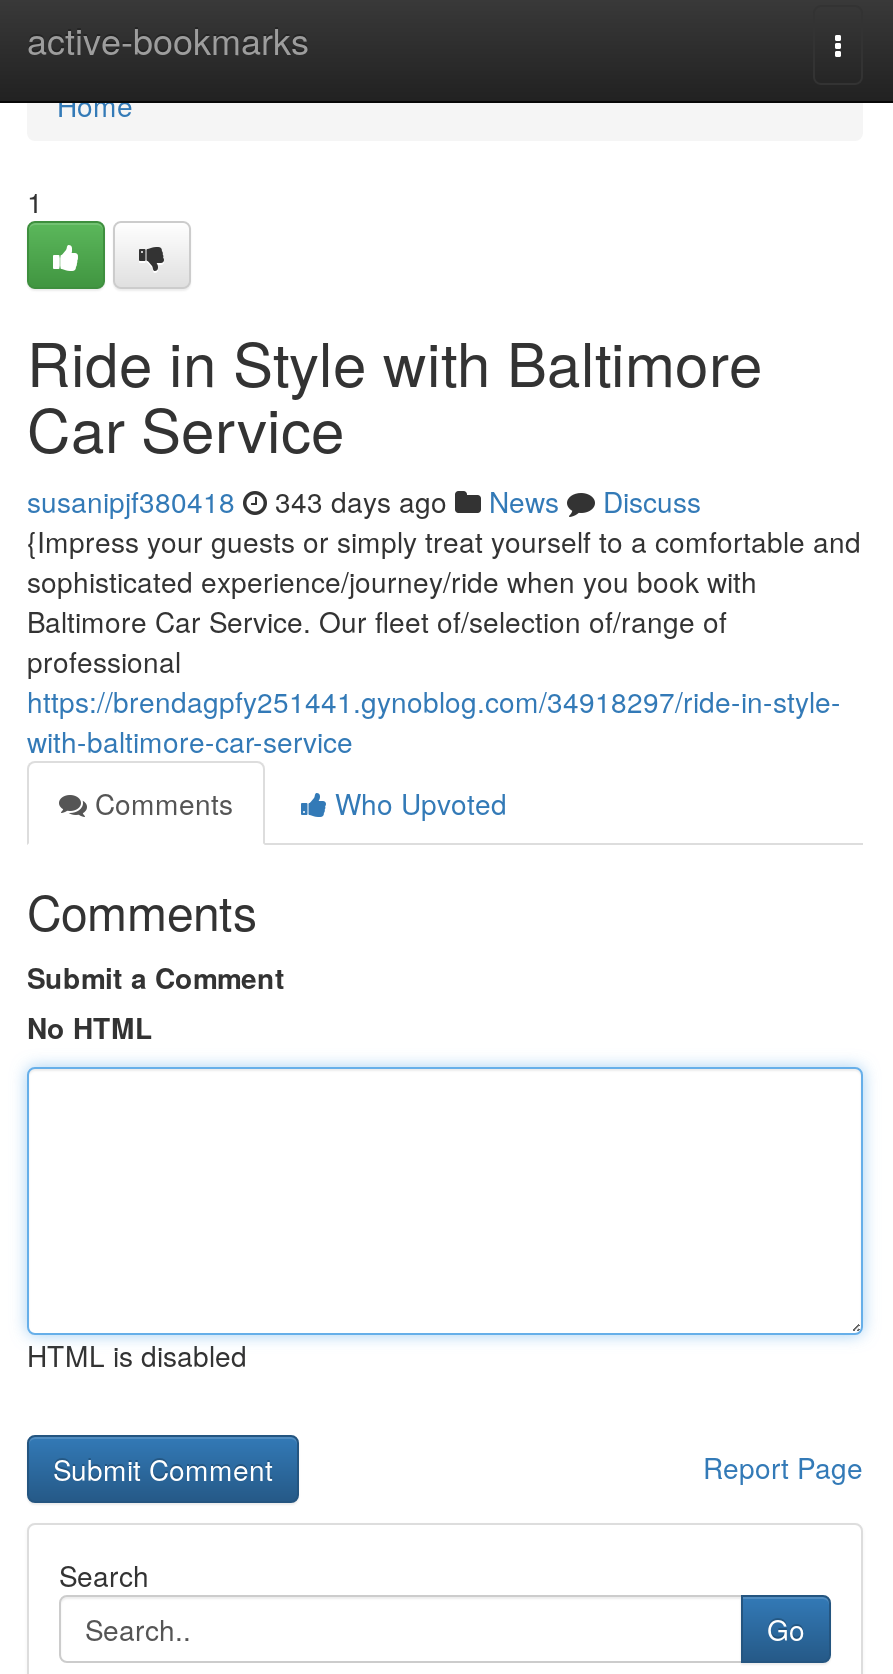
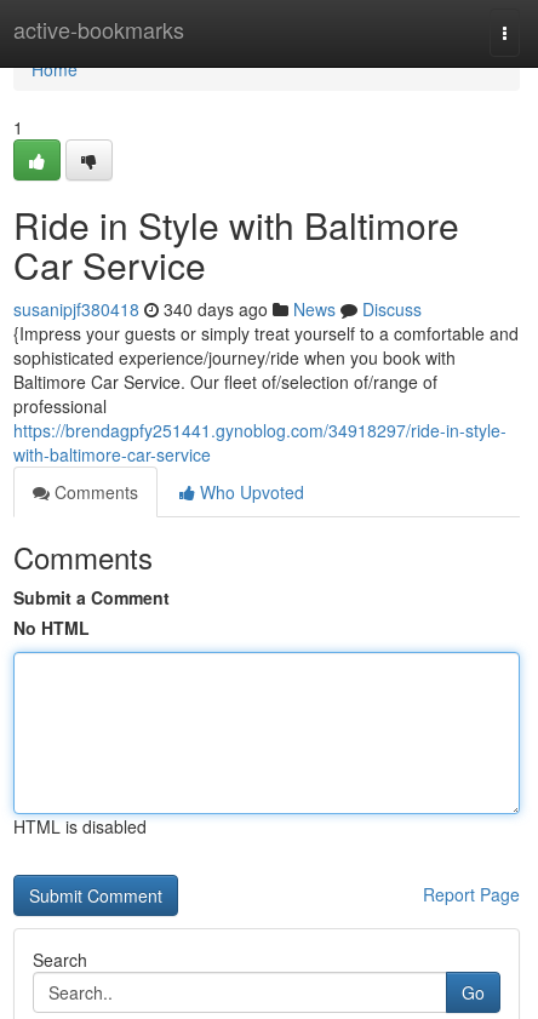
[27,481,701,521] susanipjf380418 343 days ago News Discuss -> [13,297,422,321] susanipjf380418 340 days ago News Discuss

